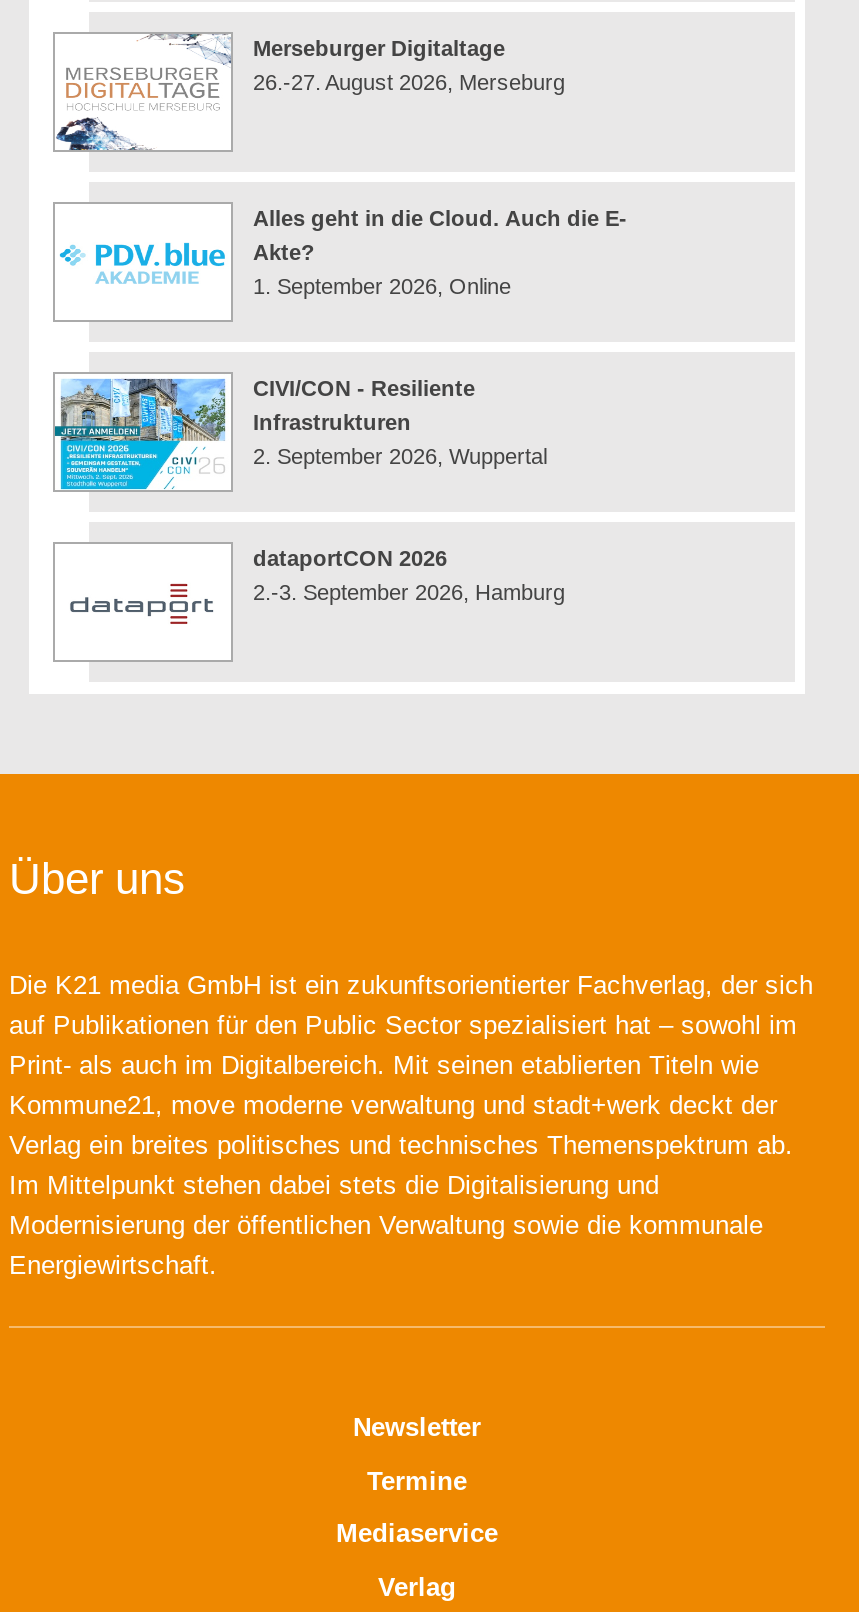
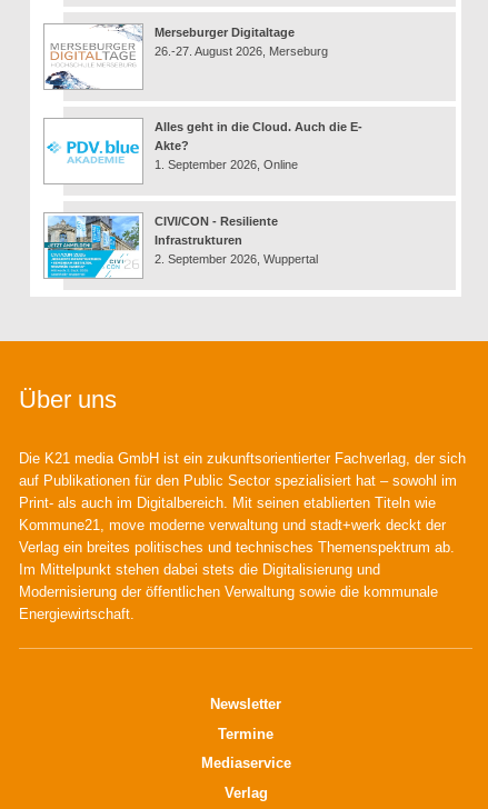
[55,547,565,660] [image] | dataportCON 2026 | 2.-3. September 2026, Hamburg -> none

